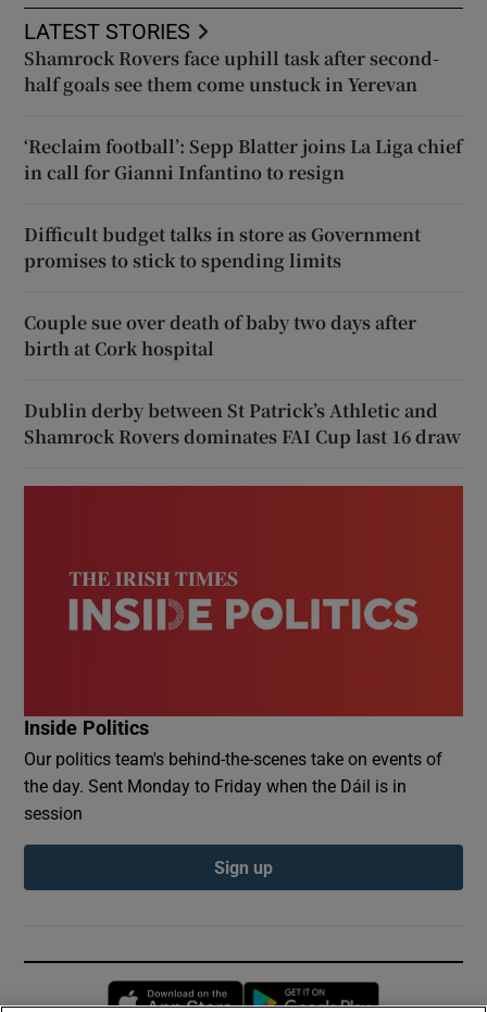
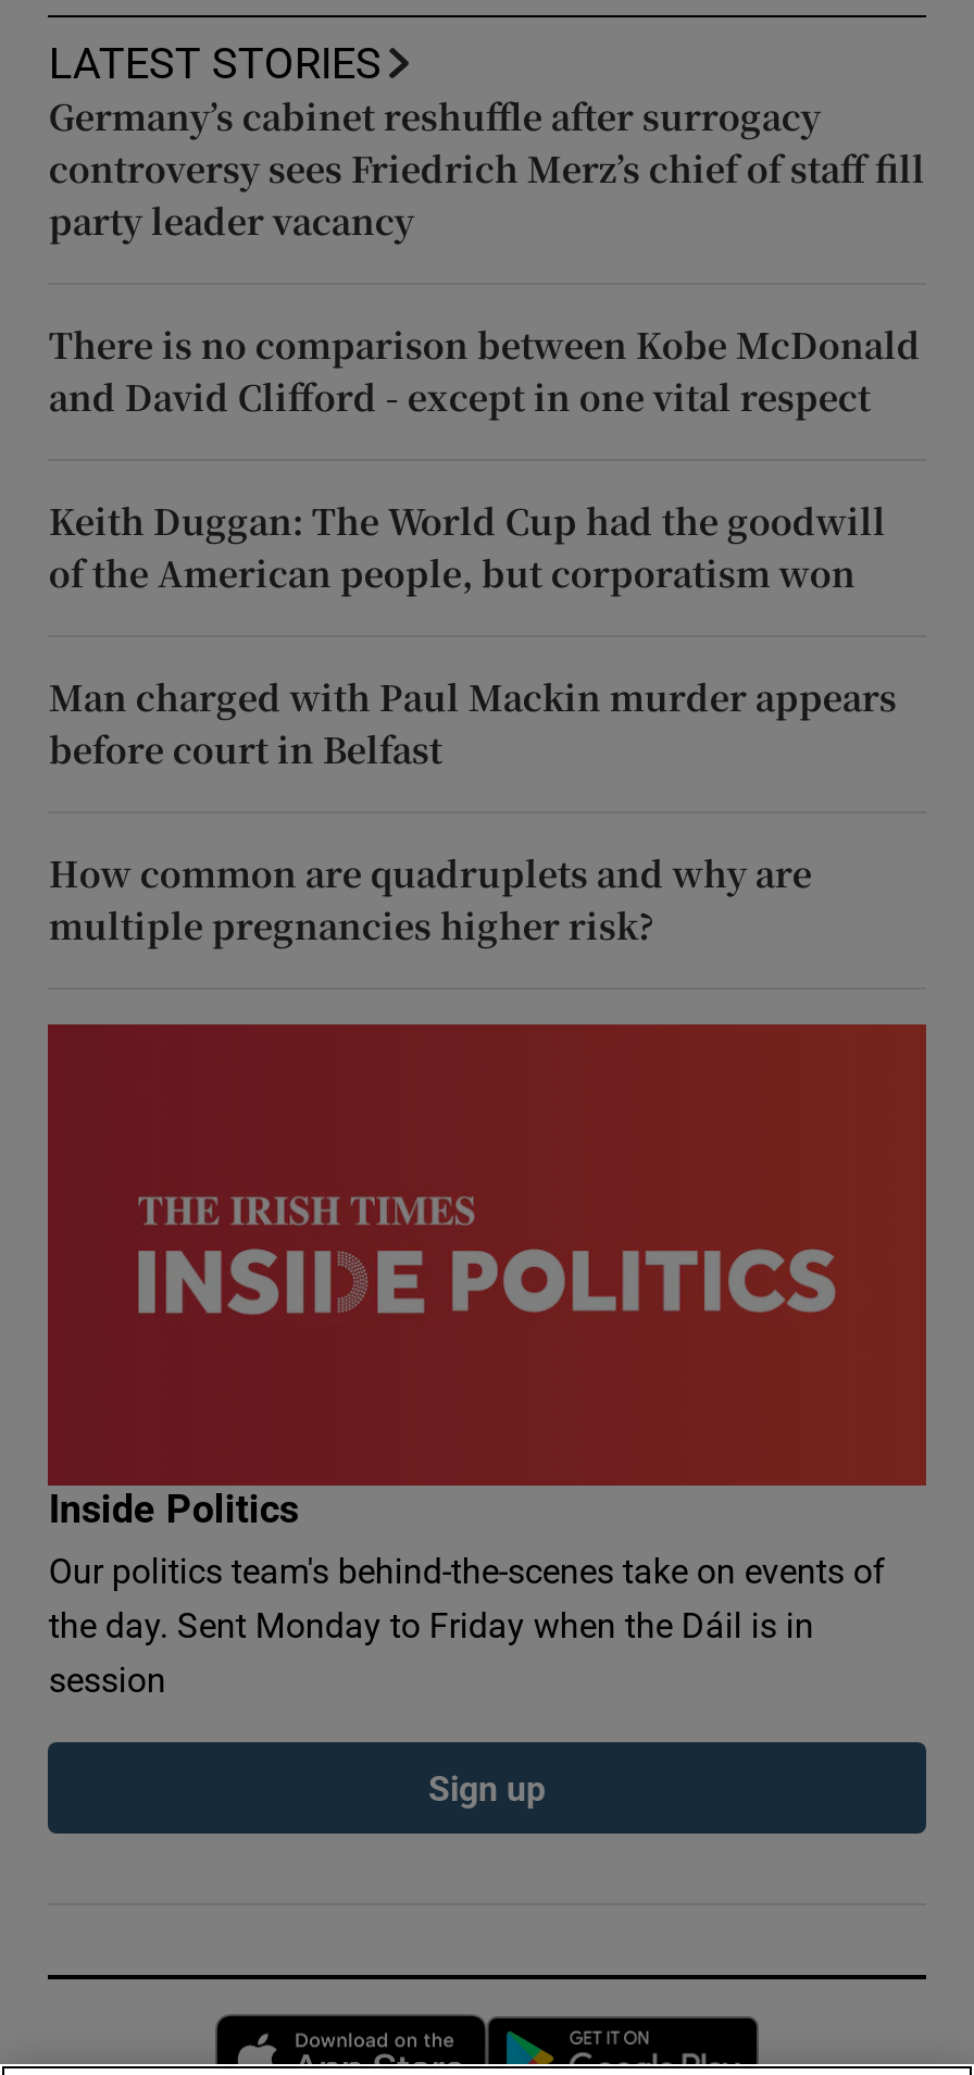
[24,46,440,97] Shamrock Rovers face uphill task after second- | half goals see them come unstuck in Yerevan -> [49,91,925,246] Germany’s cabinet reshuffle after surrogacy | controversy sees Friedrich Merz’s chief of staff fill | party leader vacancy
[24,134,462,185] ‘Reclaim football’: Sepp Blatter joins La Liga chief | in call for Gianni Infantino to resign -> [49,320,921,422] There is no comparison between Kobe McDonald | and David Clifford - except in one vital respect
[24,222,421,273] Difficult budget talks in store as Government | promises to stick to spending limits -> [49,496,886,598] Keith Duggan: The World Cup had the goodwill | of the American people, but corporatism won
[24,310,417,361] Couple sue over death of baby two days after | birth at Cork hospital -> [49,672,897,774] Man charged with Paul Mackin murder appears | before court in Belfast
[24,398,461,449] Dublin derby between St Patrick’s Athletic and | Shamrock Rovers dominates FAI Cup last 16 draw -> [49,848,812,950] How common are quadruplets and why are | multiple pregnancies higher risk?

